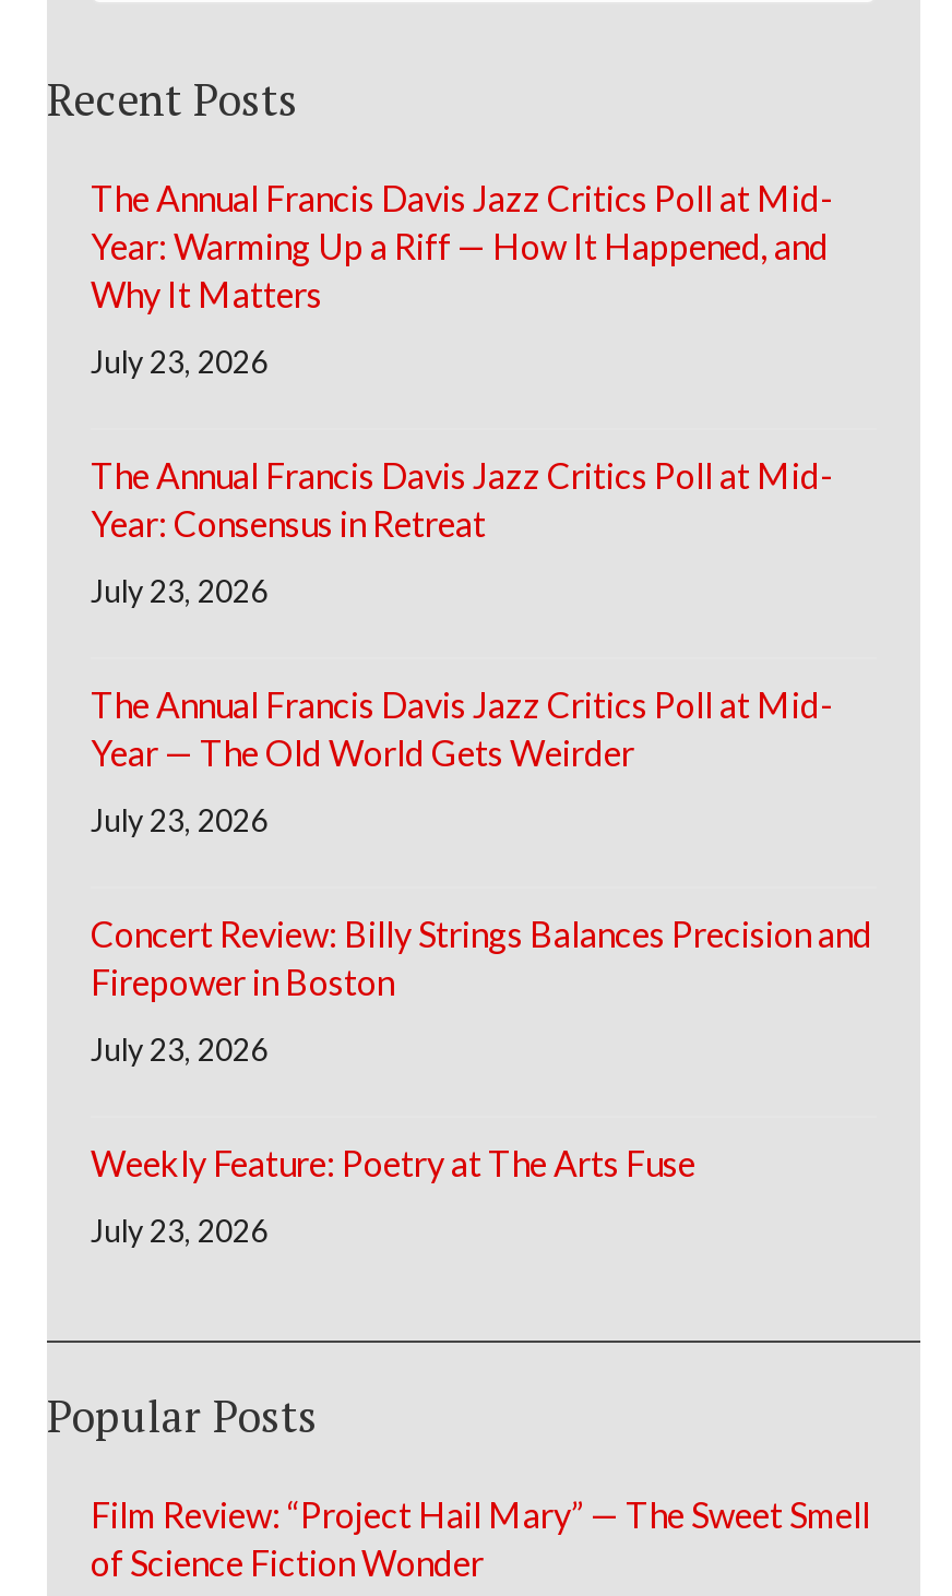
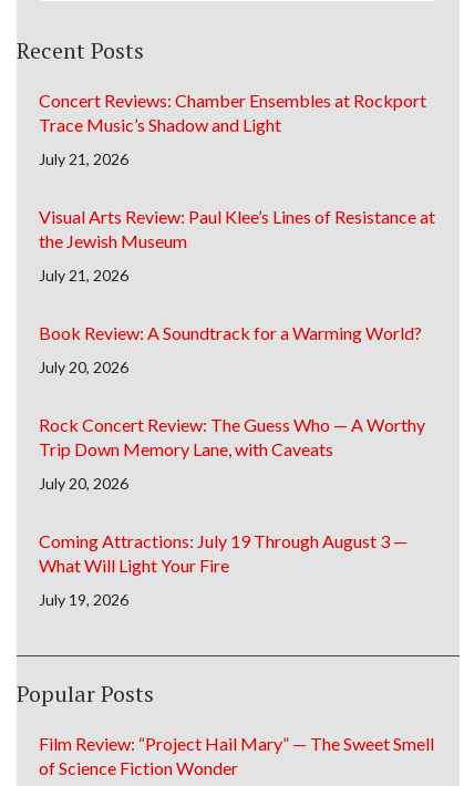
[91,176,833,313] The Annual Francis Davis Jazz Critics Poll at Mid- | Year: Warming Up a Riff — How It Happened, and | Why It Matters -> [39,89,426,135] Concert Reviews: Chamber Ensembles at Rockport | Trace Music’s Shadow and Light
[91,342,267,379] July 23, 2026 -> [39,149,128,168] July 21, 2026
[91,453,833,543] The Annual Francis Davis Jazz Critics Poll at Mid- | Year: Consensus in Retreat -> [39,205,435,251] Visual Arts Review: Paul Klee’s Lines of Resistance at | the Jewish Museum
[91,571,267,608] July 23, 2026 -> [39,265,128,284] July 21, 2026
[91,682,833,772] The Annual Francis Davis Jazz Critics Poll at Mid- | Year — The Old World Gets Weirder -> [39,322,422,343] Book Review: A Soundtrack for a Warming World?
[91,800,267,837] July 23, 2026 -> [39,357,128,376] July 20, 2026
[91,912,872,1001] Concert Review: Billy Strings Balances Precision and | Firepower in Boston -> [39,413,425,459] Rock Concert Review: The Guess Who — A Worthy | Trip Down Memory Lane, with Caveats
[91,1029,267,1067] July 23, 2026 -> [39,473,128,492] July 20, 2026
[91,1141,695,1182] Weekly Feature: Poetry at The Arts Fuse -> [39,530,408,575] Coming Attractions: July 19 Through August 3 — | What Will Light Your Fire
[91,1211,267,1248] July 23, 2026 -> [39,589,128,608] July 19, 2026

